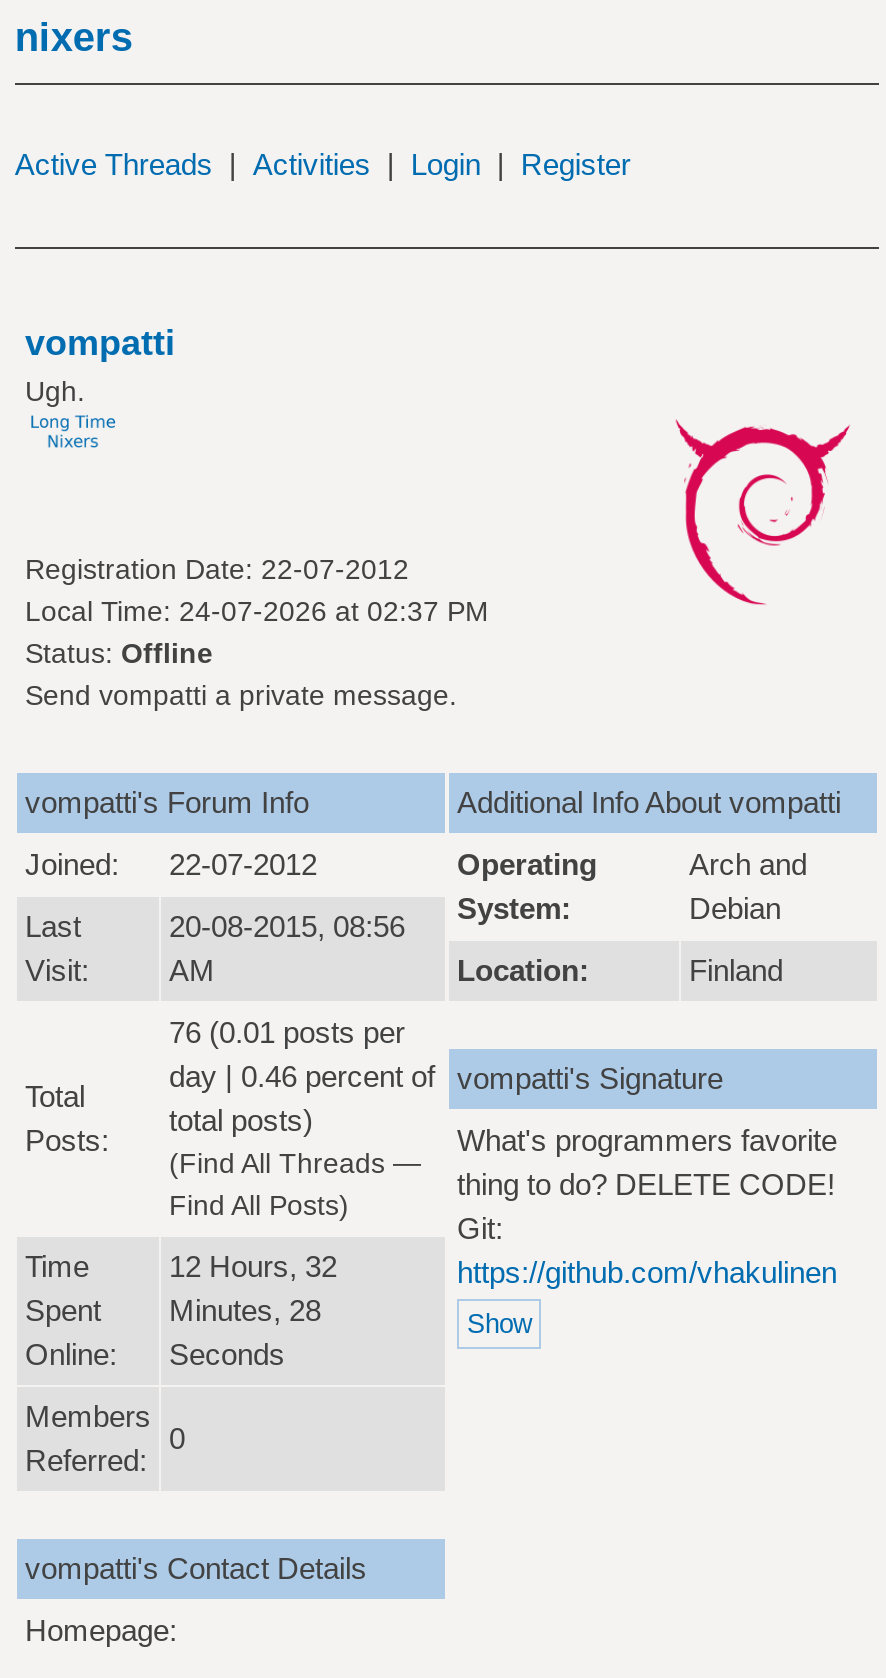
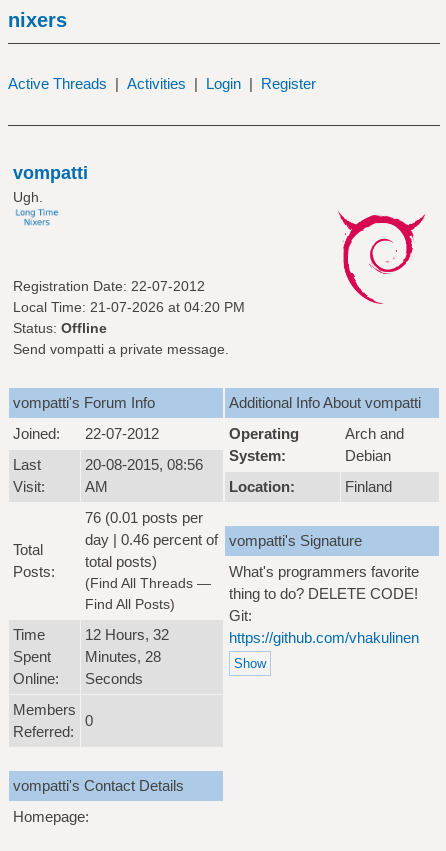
[25,595,489,627] Local Time: 24-07-2026 at 02:37 PM -> [13,299,245,315] Local Time: 21-07-2026 at 04:20 PM

